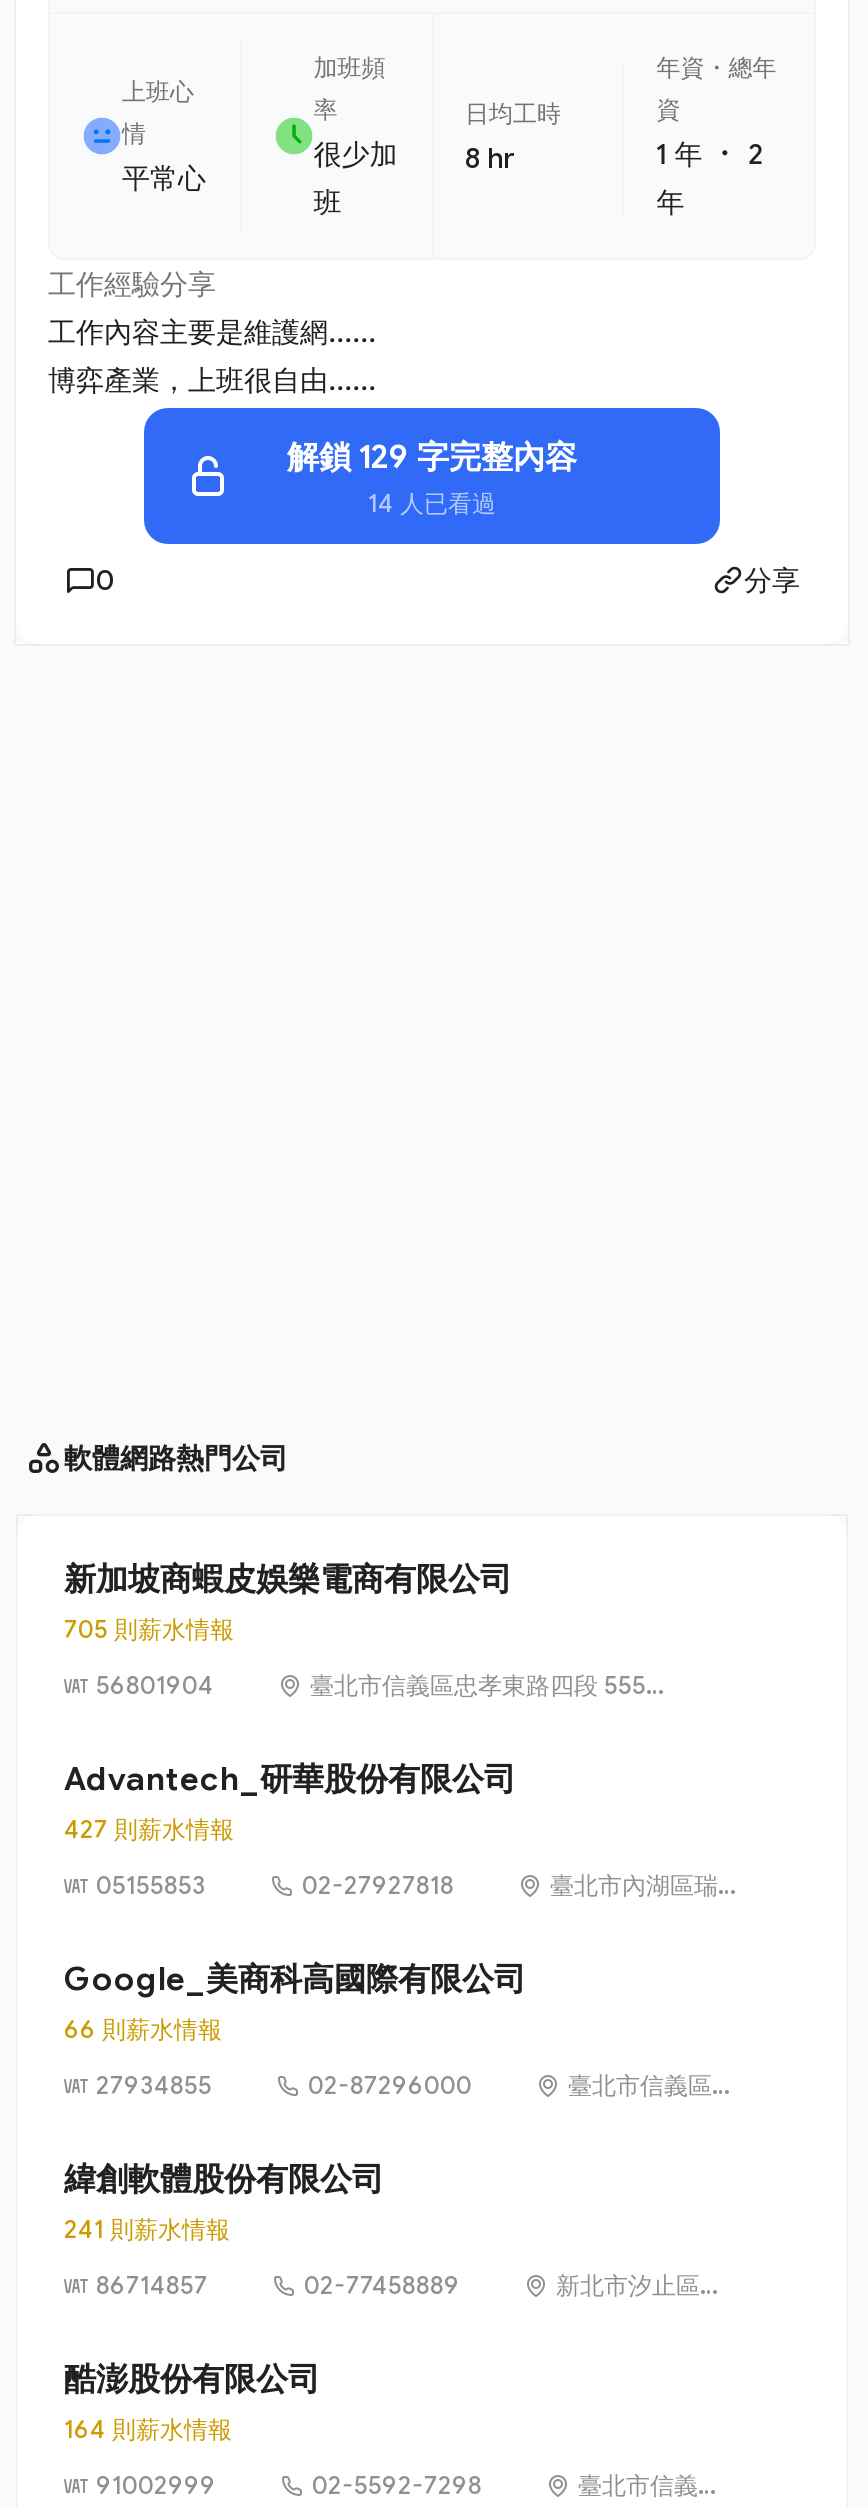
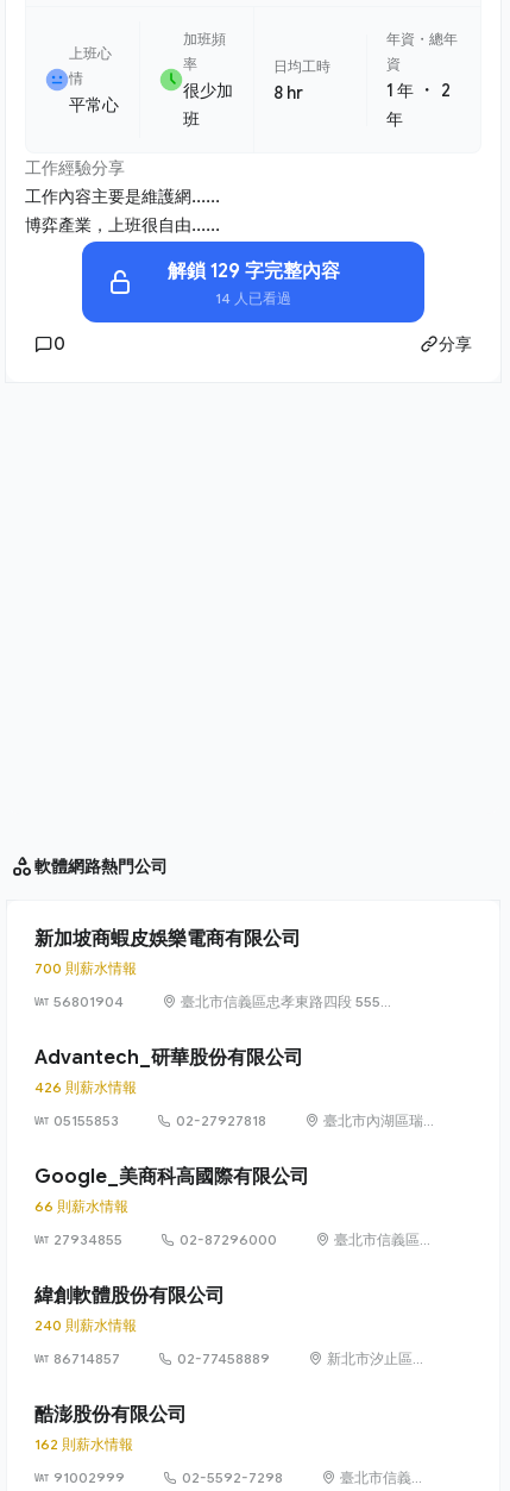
[64,1614,234,1644] 705 則薪水情報 -> [34,959,137,977] 700 則薪水情報
[64,1814,234,1844] 427 則薪水情報 -> [34,1078,137,1096] 426 則薪水情報
[64,2214,230,2244] 241 則薪水情報 -> [34,1316,137,1334] 240 則薪水情報
[64,2414,232,2444] 164 則薪水情報 -> [34,1435,133,1453] 162 則薪水情報

